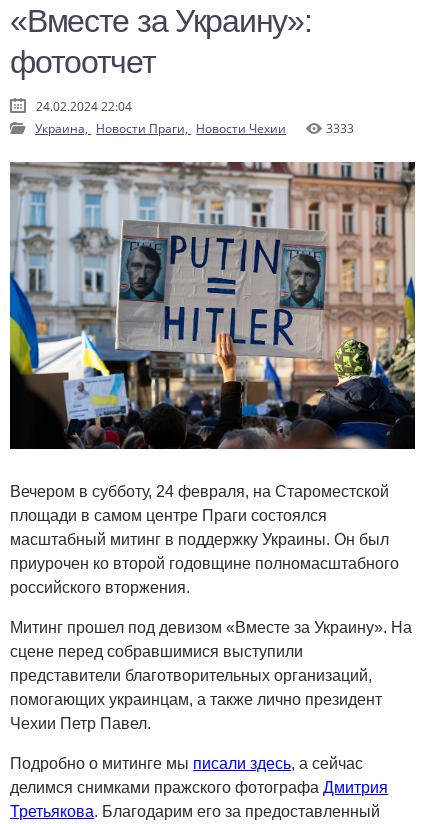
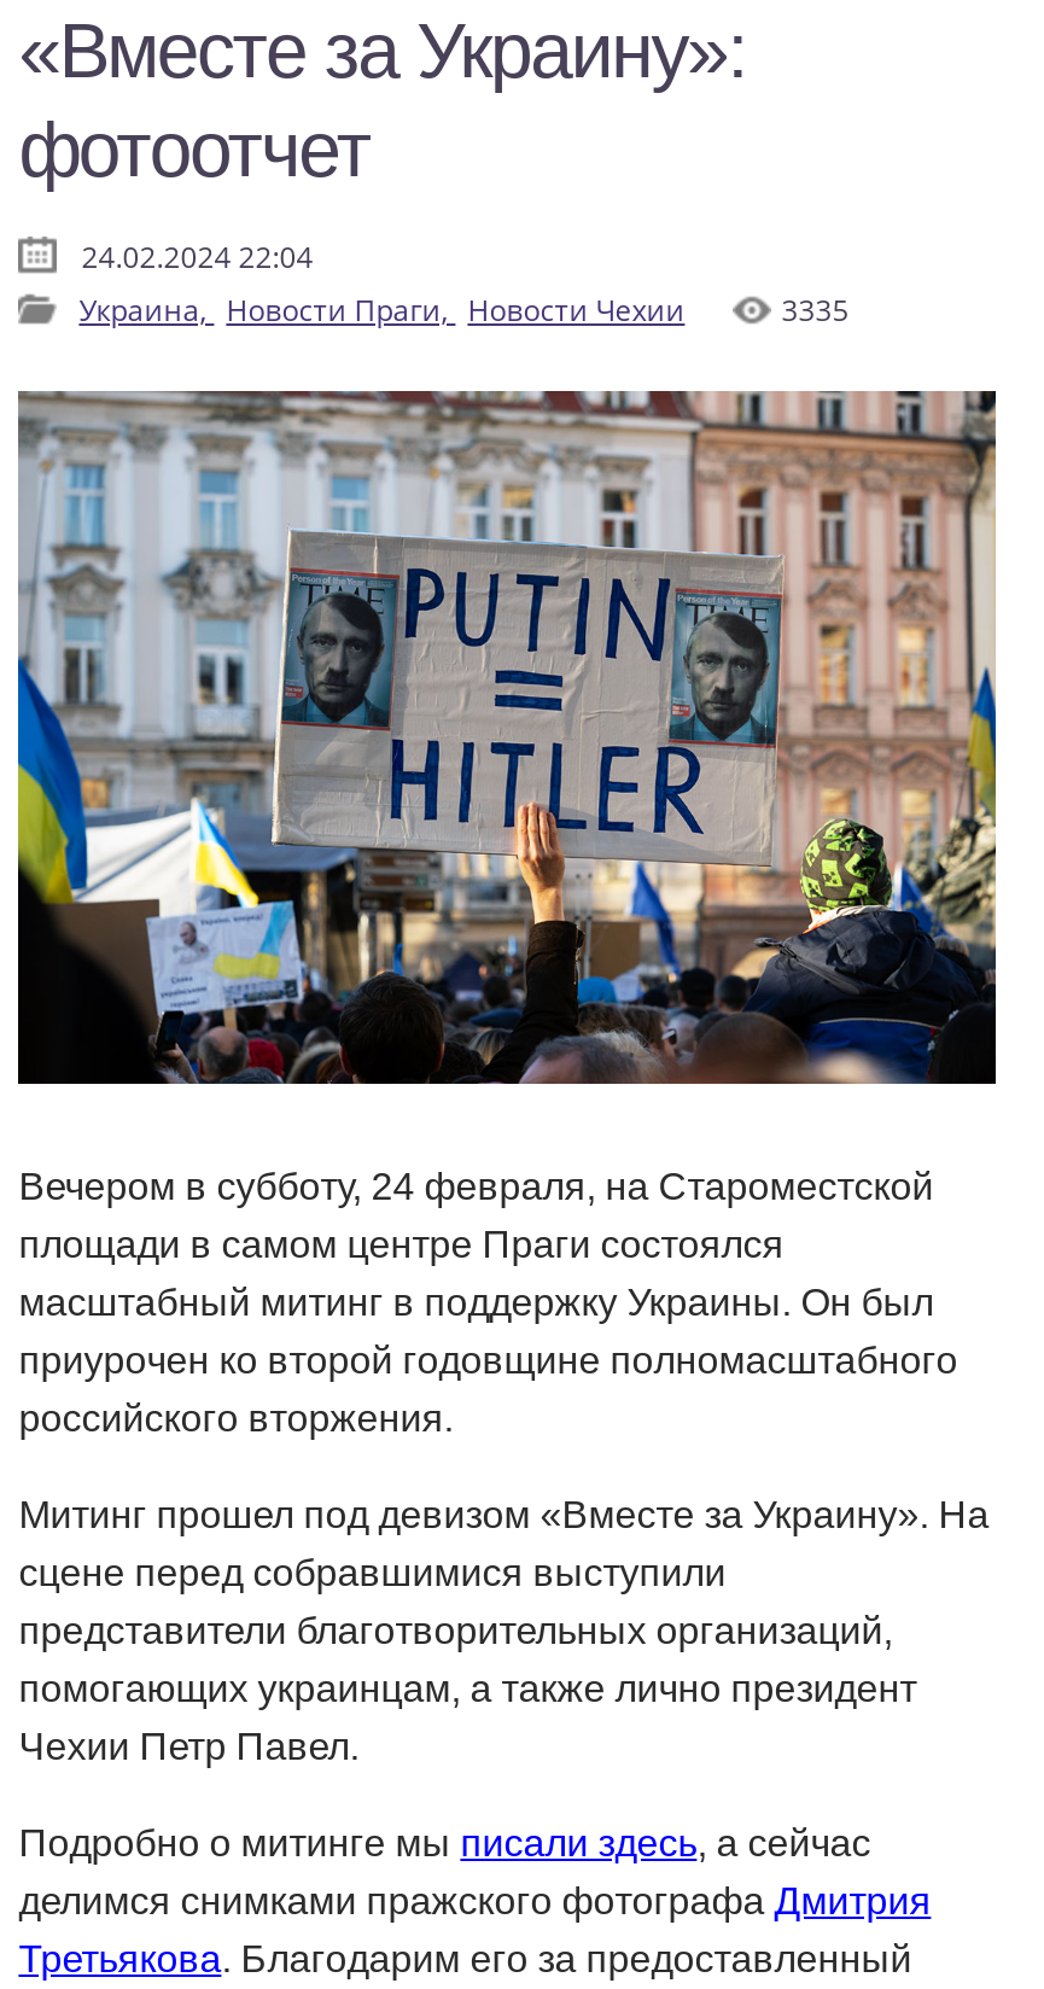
[326,120,354,137] 3333 -> [781,291,849,332] 3335

